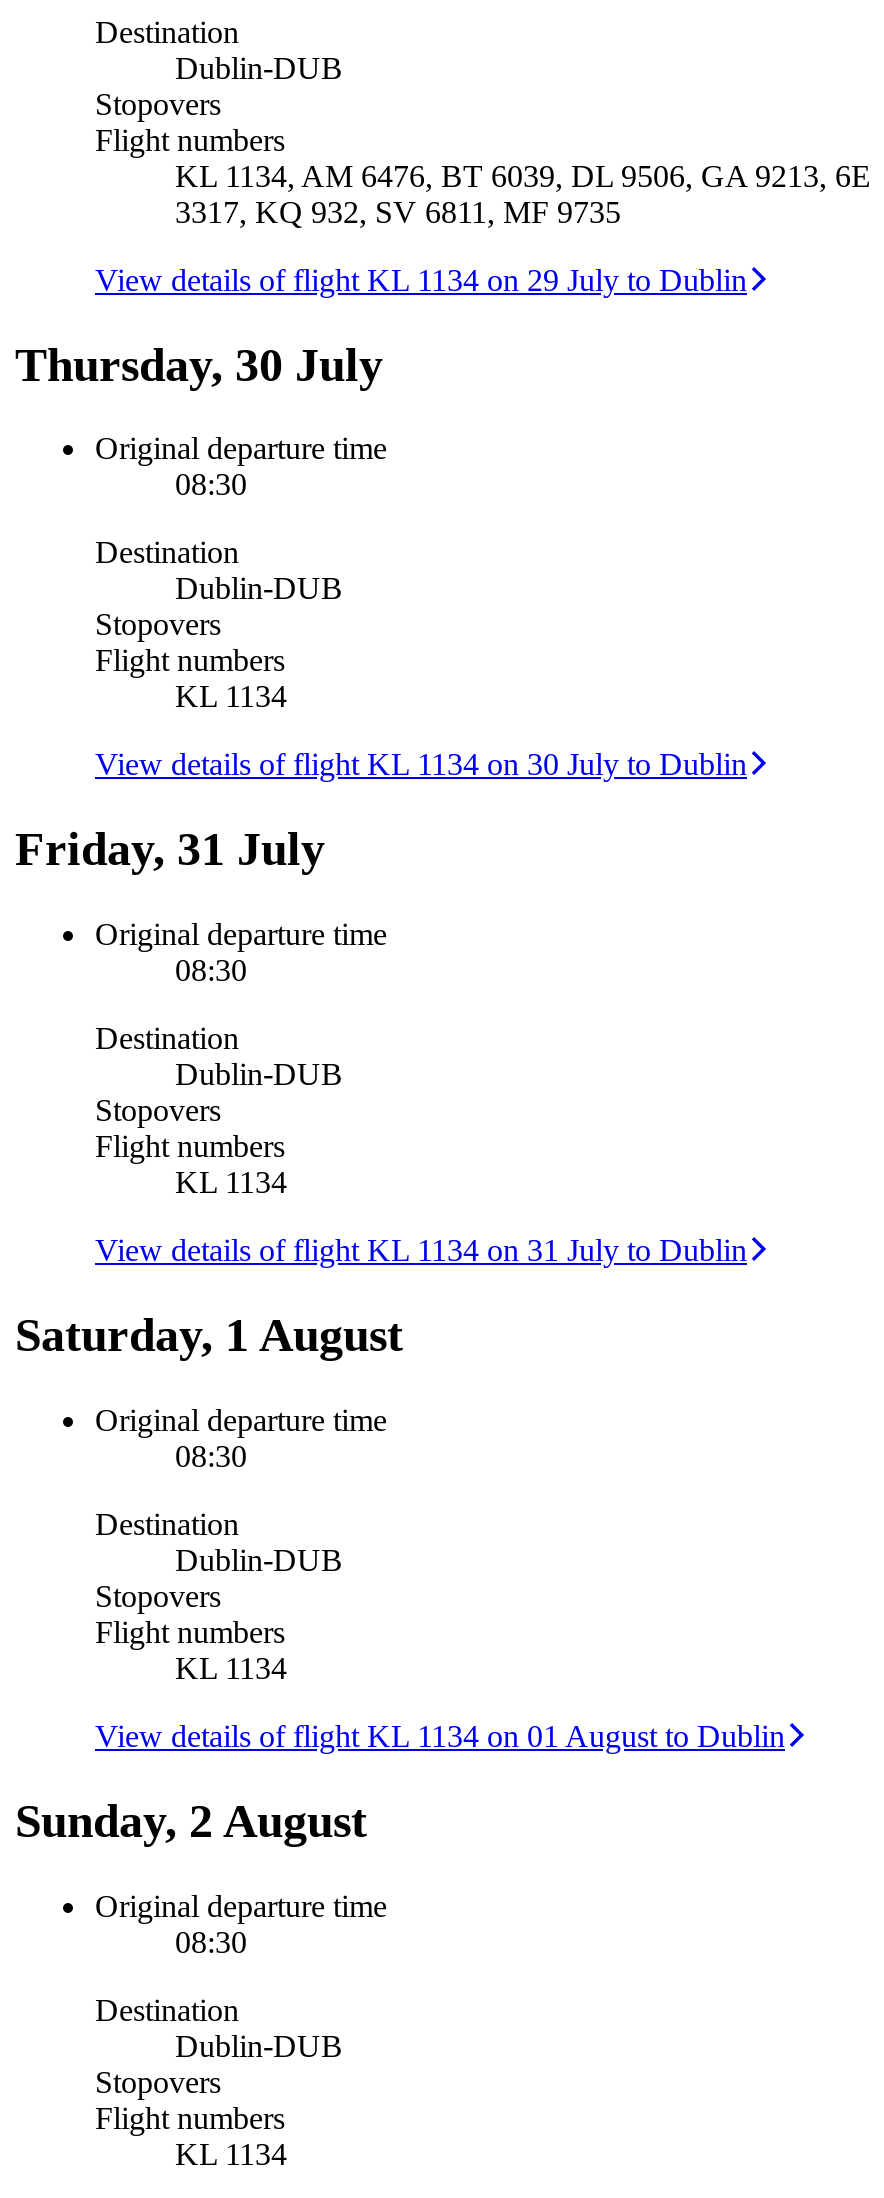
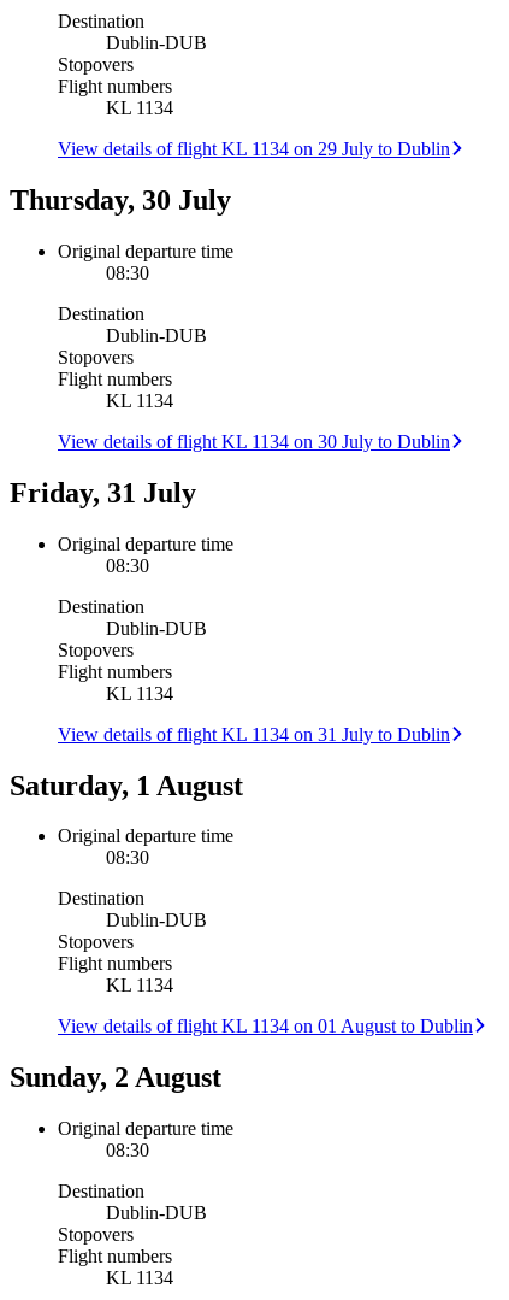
[175,158,871,228] KL 1134, AM 6476, BT 6039, DL 9506, GA 9213, 6E | 3317, KQ 932, SV 6811, MF 9735 -> [106,98,173,118] KL 1134

